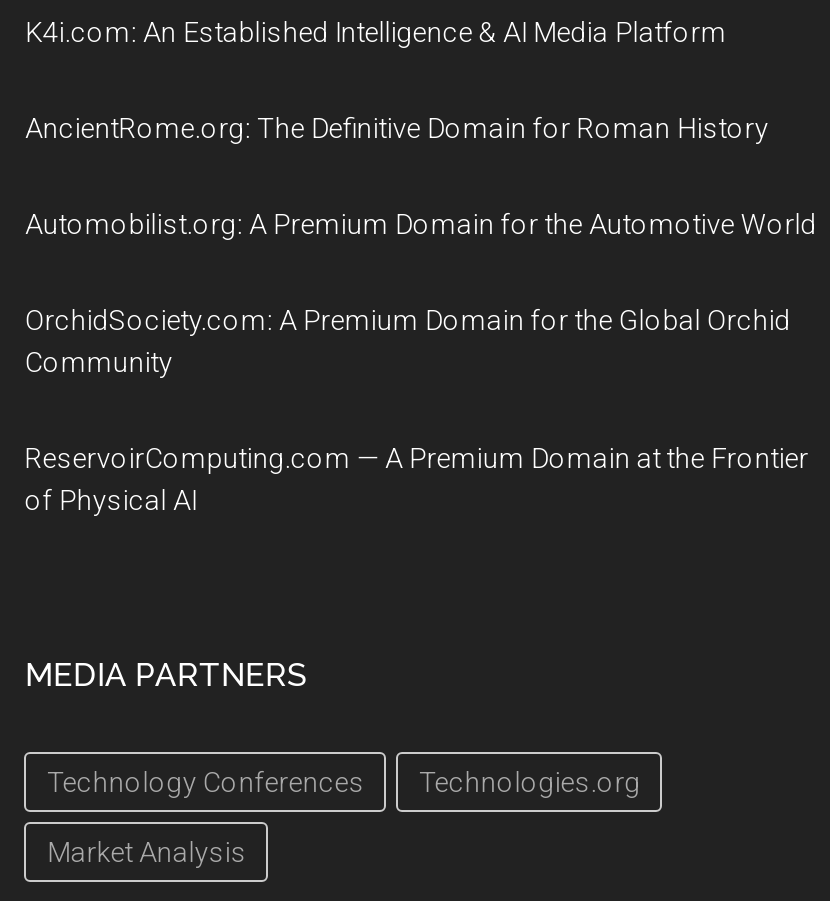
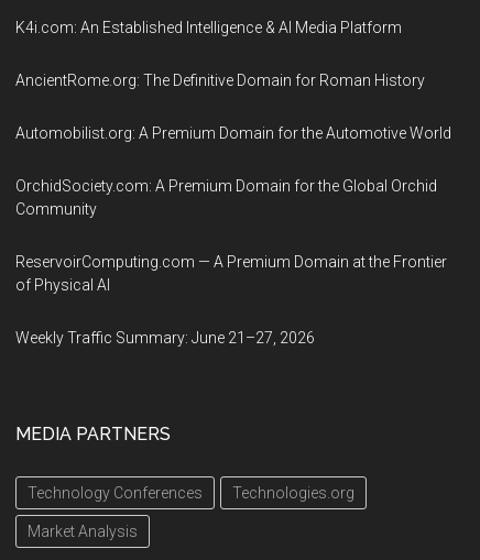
none -> [16,329,315,347] Weekly Traffic Summary: June 21–27, 2026

